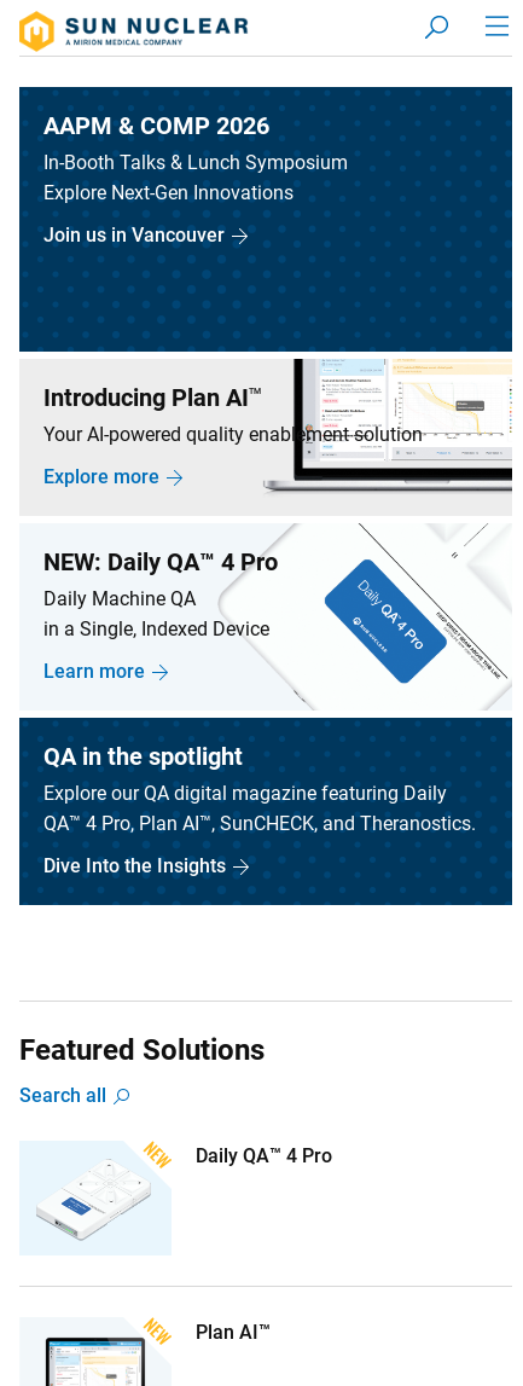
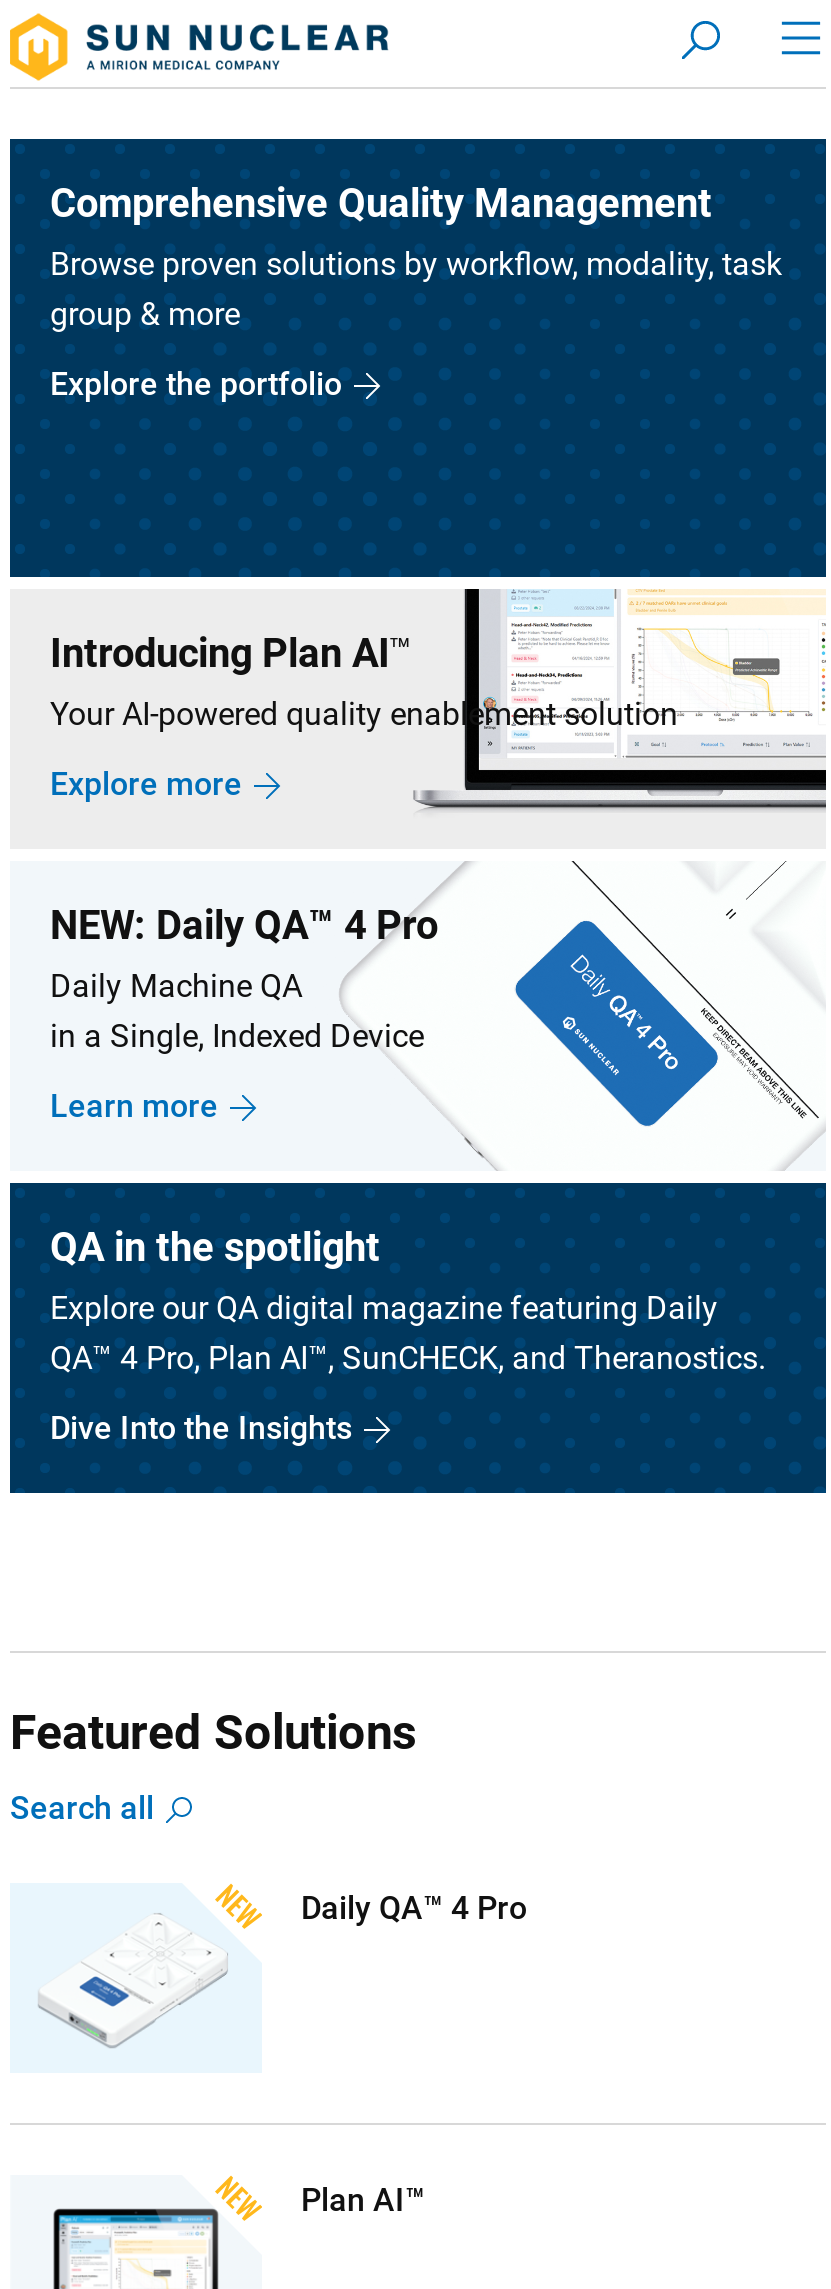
[43,111,348,204] AAPM & COMP 2026 | In-Booth Talks & Lunch Symposium | Explore Next-Gen Innovations -> [50,179,782,333] Comprehensive Quality Management | Browse proven solutions by workflow, modality, task | group & more
[43,224,225,247] Join us in Vancouver -> [50,365,342,403] Explore the portfolio

